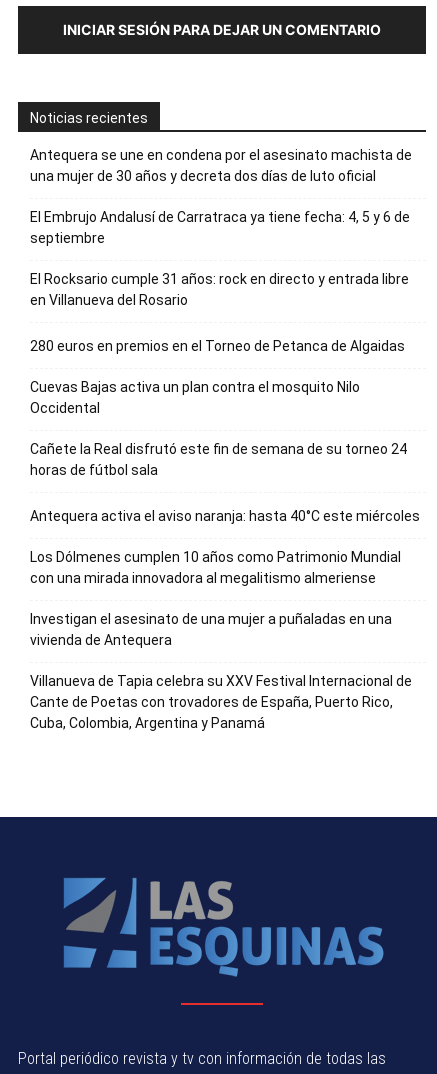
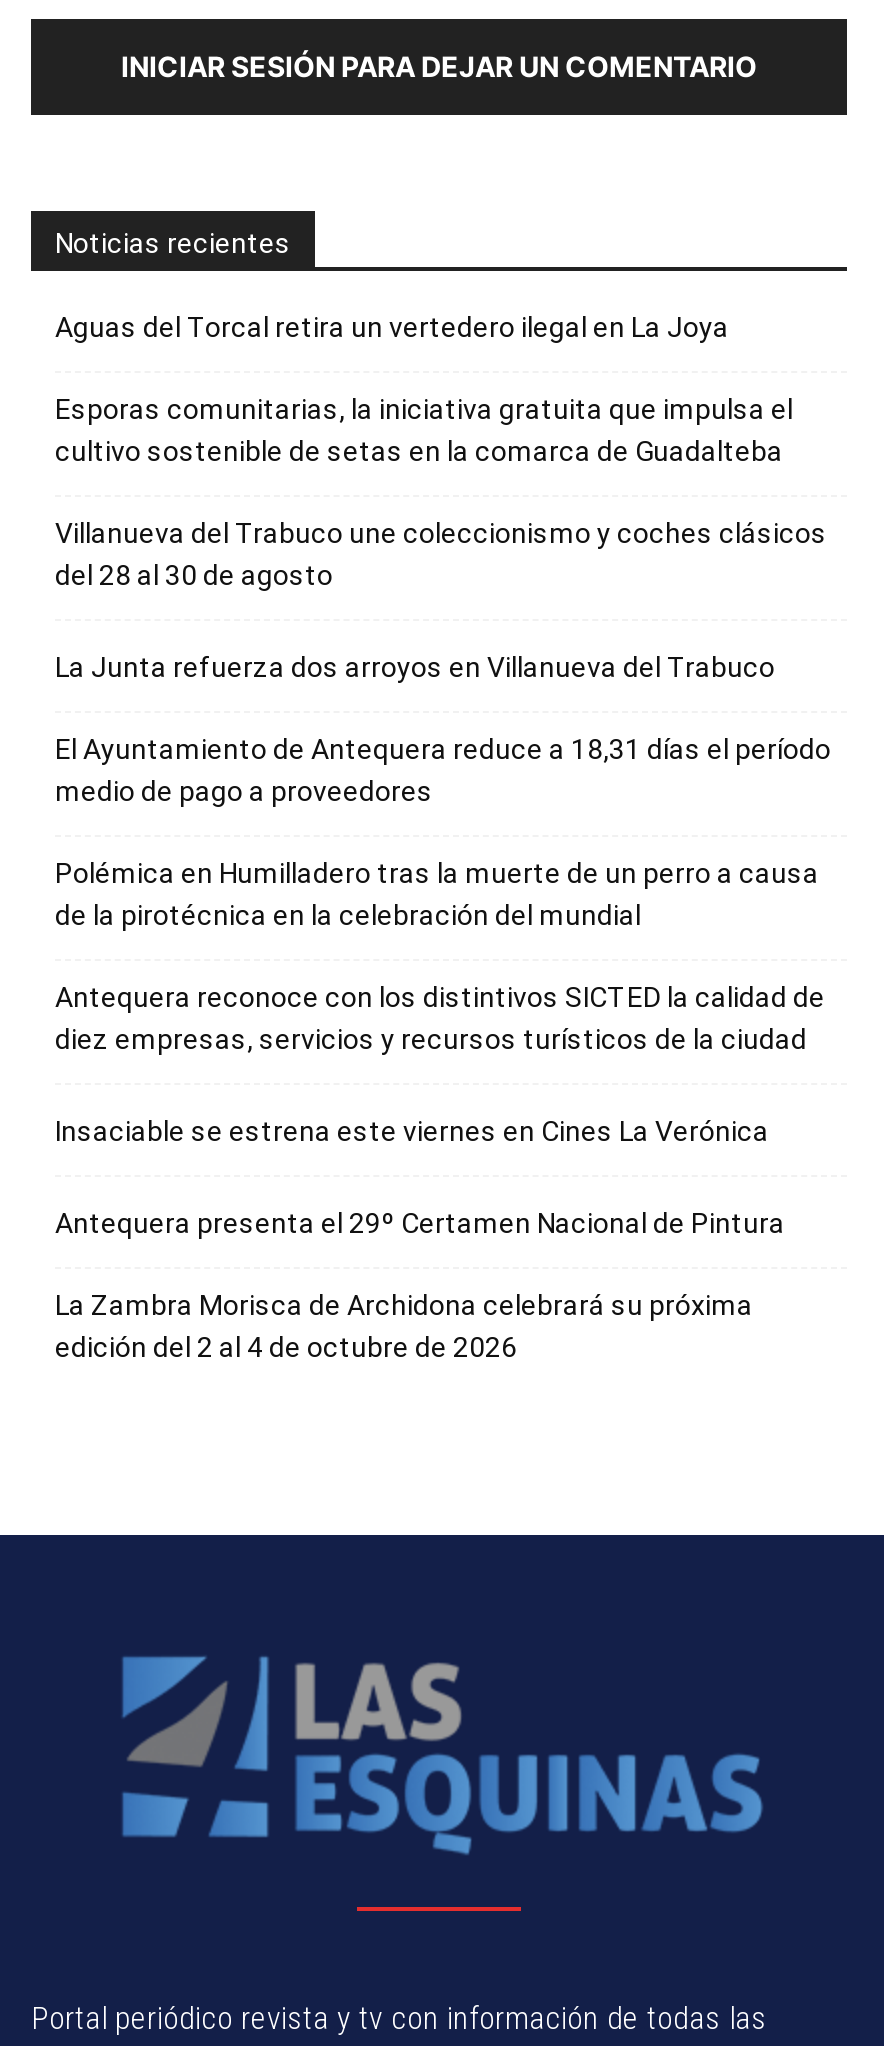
[30,147,412,184] Antequera se une en condena por el asesinato machista de | una mujer de 30 años y decreta dos días de luto oficial -> [55,310,729,342] Aguas del Torcal retira un vertedero ilegal en La Joya
[30,209,410,246] El Embrujo Andalusí de Carratraca ya tiene fecha: 4, 5 y 6 de | septiembre -> [55,392,793,466] Esporas comunitarias, la iniciativa gratuita que impulsa el | cultivo sostenible de setas en la comarca de Guadalteba
[30,271,409,308] El Rocksario cumple 31 años: rock en directo y entrada libre | en Villanueva del Rosario -> [55,516,827,590] Villanueva del Trabuco une coleccionismo y coches clásicos | del 28 al 30 de agosto
[30,338,405,354] 280 euros en premios en el Torneo de Petanca de Algaidas -> [55,650,775,682] La Junta refuerza dos arroyos en Villanueva del Trabuco
[30,379,360,416] Cuevas Bajas activa un plan contra el mosquito Nilo | Occidental -> [55,732,831,806] El Ayuntamiento de Antequera reduce a 18,31 días el período | medio de pago a proveedores
[30,441,407,478] Cañete la Real disfrutó este fin de semana de su torneo 24 | horas de fútbol sala -> [55,856,819,930] Polémica en Humilladero tras la muerte de un perro a causa | de la pirotécnica en la celebración del mundial
[30,508,420,524] Antequera activa el aviso naranja: hasta 40°C este miércoles -> [55,980,825,1054] Antequera reconoce con los distintivos SICTED la calidad de | diez empresas, servicios y recursos turísticos de la ciudad
[30,549,401,586] Los Dólmenes cumplen 10 años como Patrimonio Mundial | con una mirada innovadora al megalitismo almeriense -> [55,1114,769,1146] Insaciable se estrena este viernes en Cines La Verónica
[30,611,392,648] Investigan el asesinato de una mujer a puñaladas en una | vivienda de Antequera -> [55,1206,785,1238] Antequera presenta el 29º Certamen Nacional de Pintura
[30,673,412,731] Villanueva de Tapia celebra su XXV Festival Internacional de | Cante de Poetas con trovadores de España, Puerto Rico, | Cuba, Colombia, Argentina y Panamá -> [55,1288,753,1362] La Zambra Morisca de Archidona celebrará su próxima | edición del 2 al 4 de octubre de 2026

